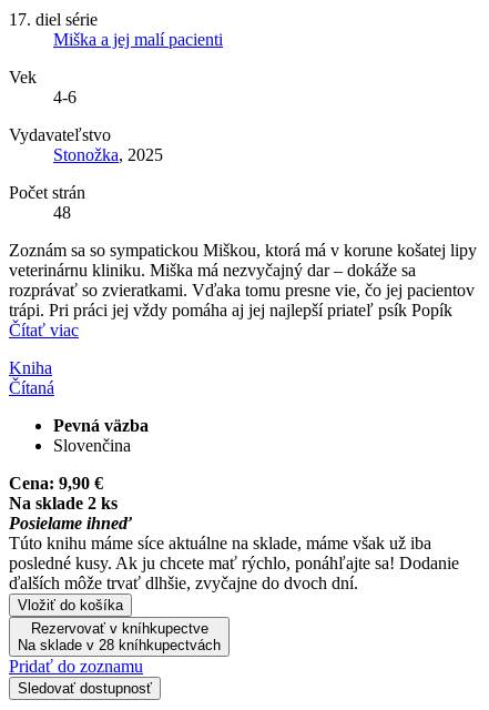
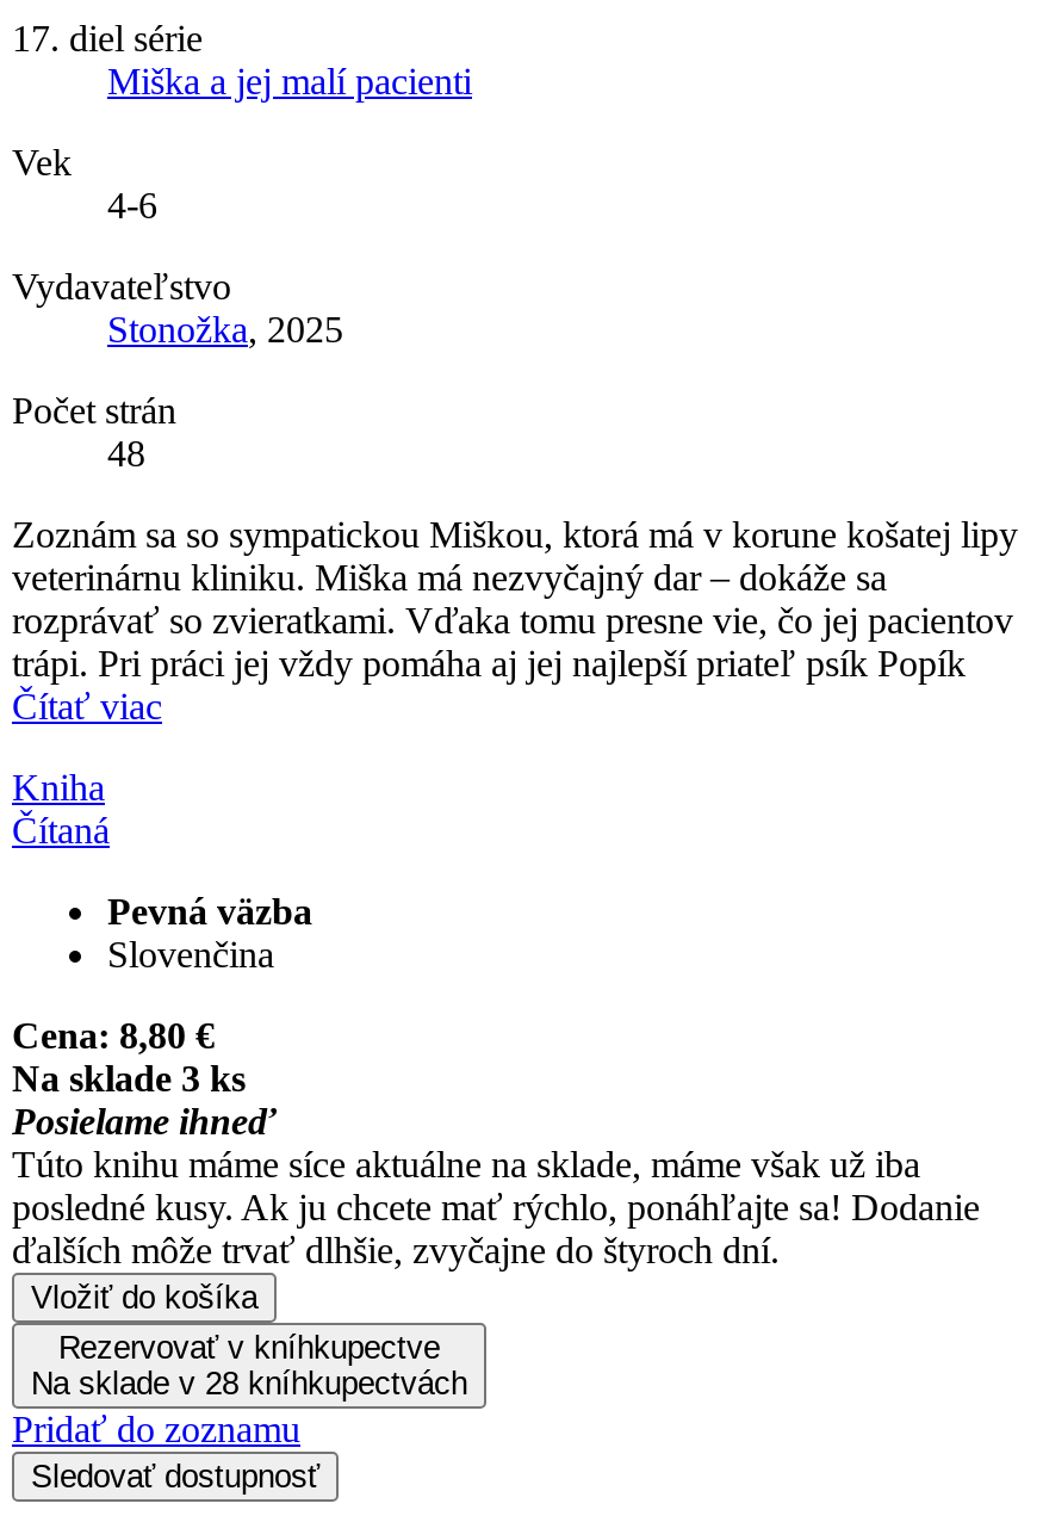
[9,473,103,492] Cena: 9,90 € -> [12,1015,215,1055] Cena: 8,80 €
[9,493,118,512] Na sklade 2 ks -> [12,1058,246,1098] Na sklade 3 ks
[9,573,358,592] ďalších môže trvať dlhšie, zvyčajne do dvoch dní. -> [12,1229,780,1270] ďalších môže trvať dlhšie, zvyčajne do štyroch dní.

